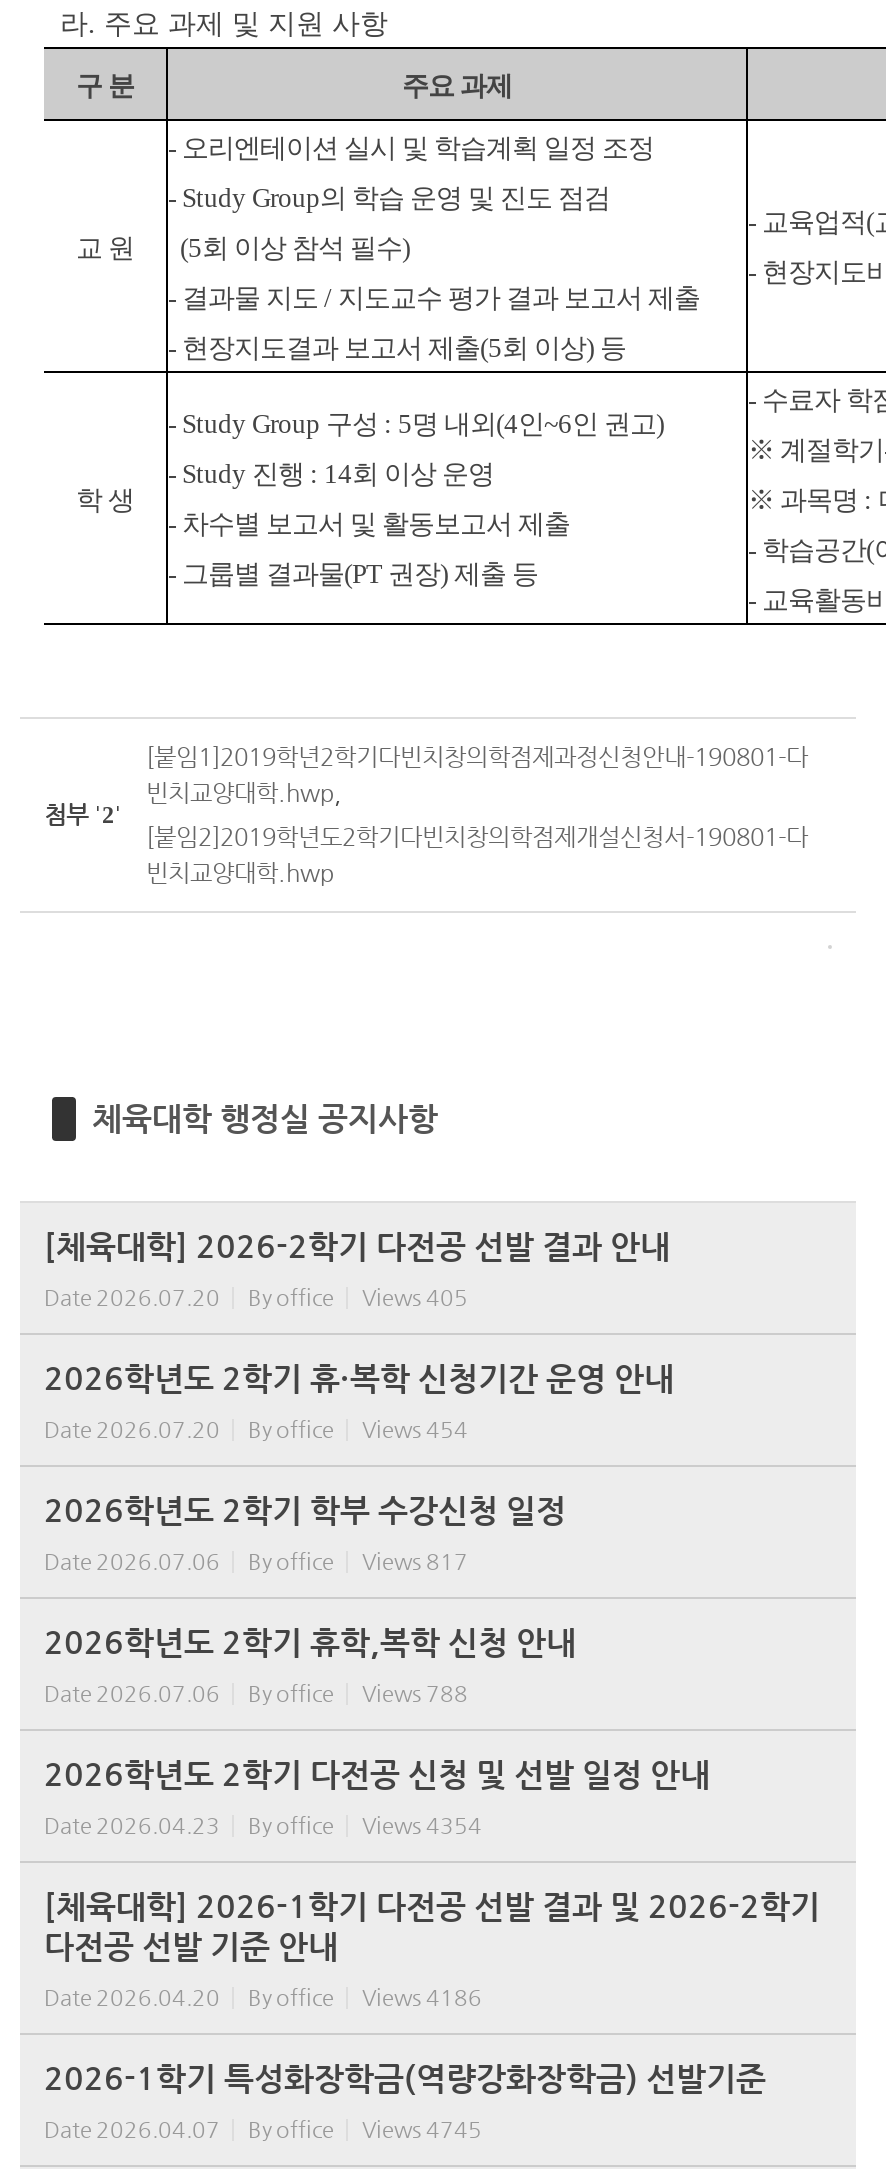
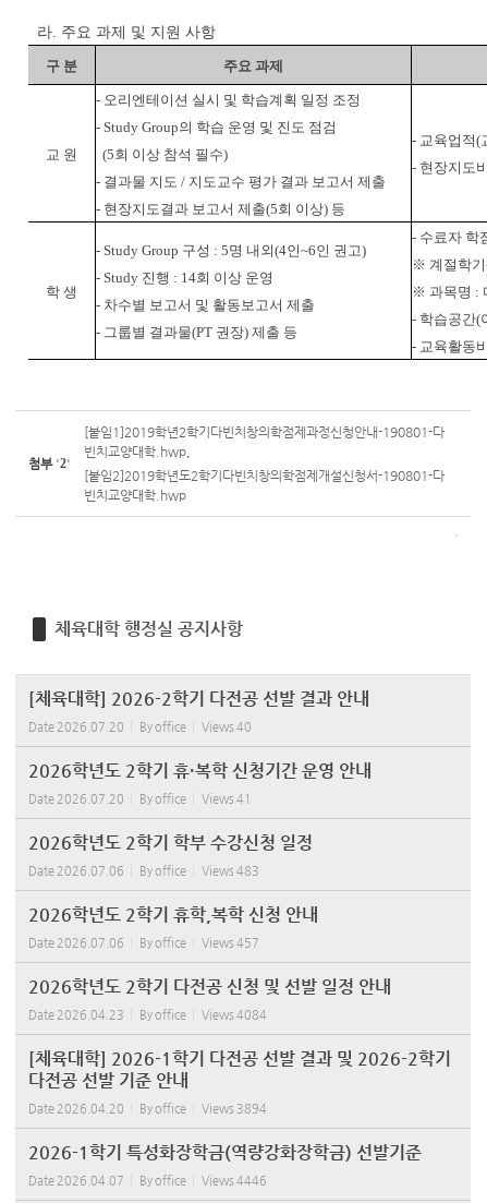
[44,1285,468,1311] Date 2026.07.20 By office Views 405 -> [28,720,252,734] Date 2026.07.20 By office Views 40
[44,1417,468,1443] Date 2026.07.20 By office Views 454 -> [28,792,252,806] Date 2026.07.20 By office Views 41
[44,1549,468,1575] Date 2026.07.06 By office Views 817 -> [28,864,259,878] Date 2026.07.06 By office Views 483
[44,1681,468,1707] Date 2026.07.06 By office Views 788 -> [28,936,259,950] Date 2026.07.06 By office Views 457
[44,1813,482,1839] Date 2026.04.23 By office Views 4354 -> [28,1008,267,1022] Date 2026.04.23 By office Views 4084
[44,1985,482,2011] Date 2026.04.20 By office Views 4186 -> [28,1102,267,1116] Date 2026.04.20 By office Views 3894
[44,2117,482,2143] Date 2026.04.07 By office Views 4745 -> [28,1174,267,1188] Date 2026.04.07 By office Views 4446

